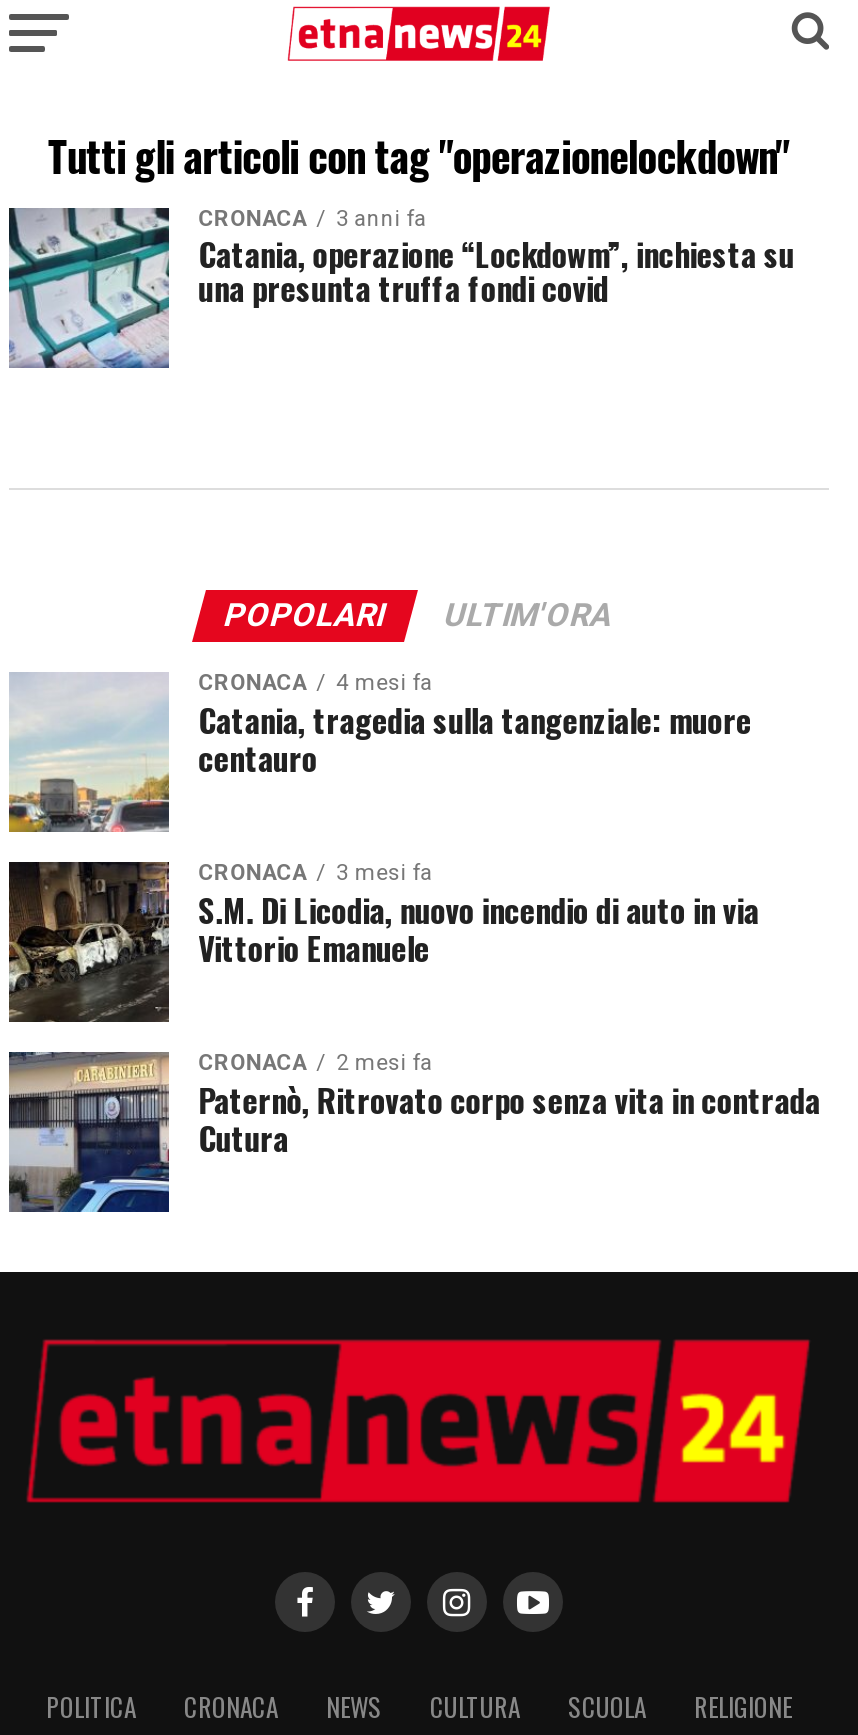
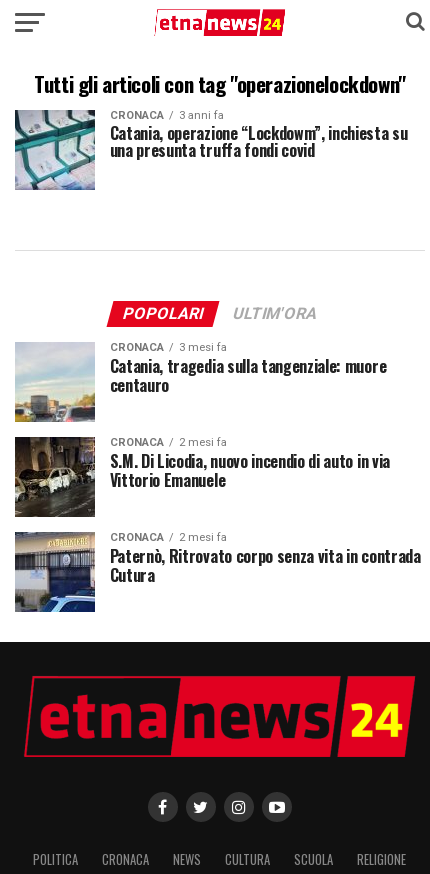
[198,670,432,696] CRONACA 4 mesi fa -> [110,341,227,354] CRONACA 3 mesi fa
[198,860,432,886] CRONACA 3 mesi fa -> [110,436,227,449] CRONACA 2 mesi fa

